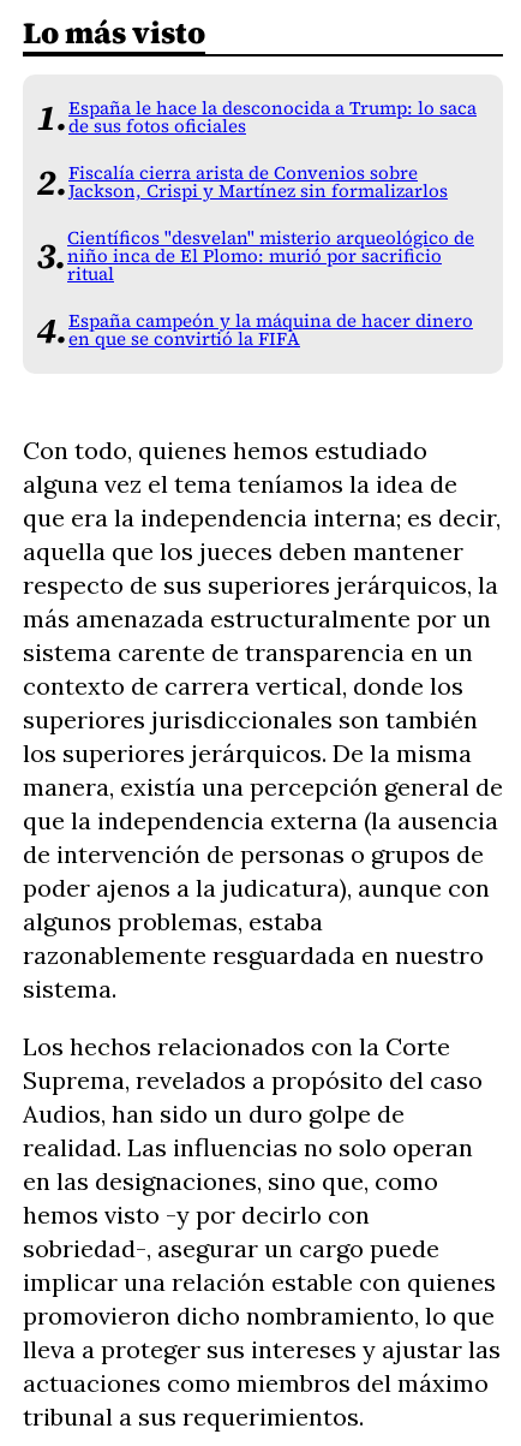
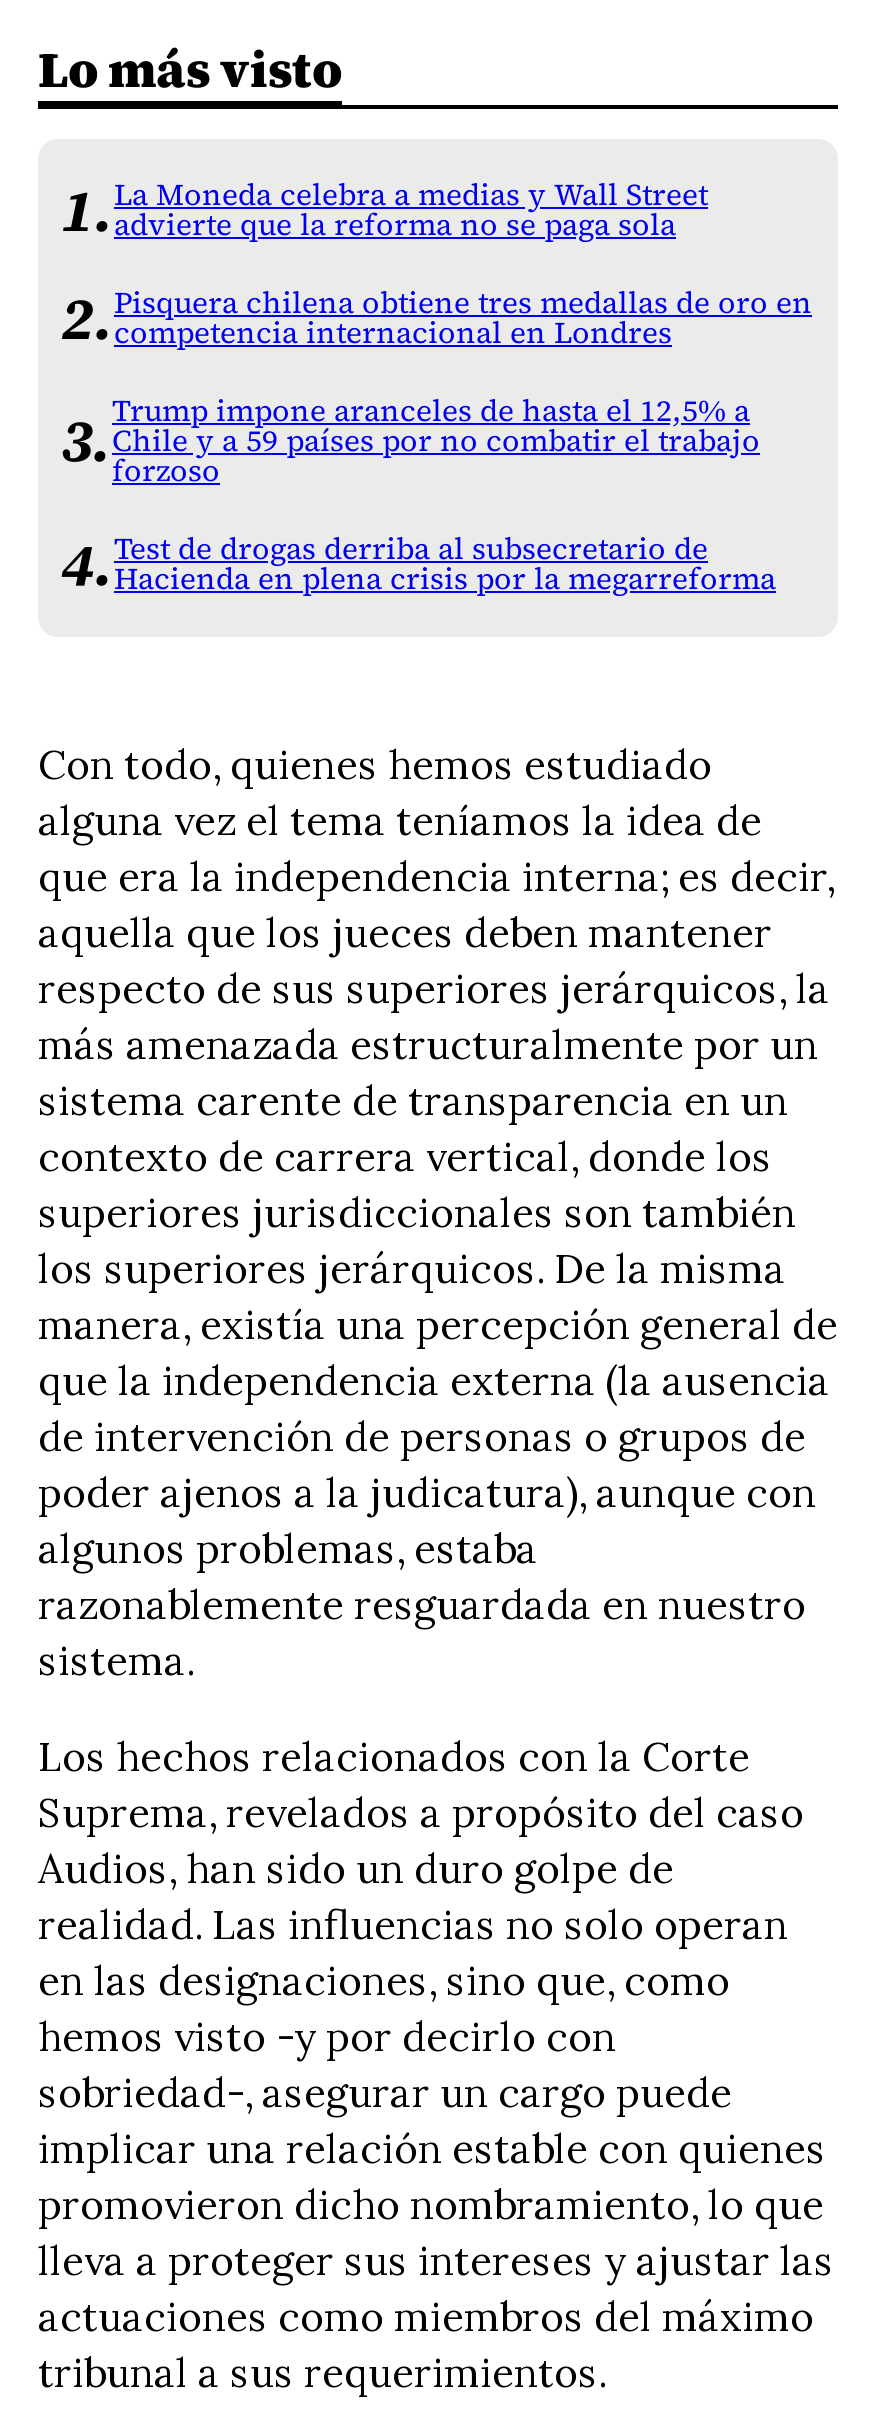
[68,96,477,138] España le hace la desconocida a Trump: lo saca | de sus fotos oficiales -> [114,175,708,245] La Moneda celebra a medias y Wall Street | advierte que la reforma no se paga sola
[68,161,448,203] Fiscalía cierra arista de Convenios sobre | Jackson, Crispi y Martínez sin formalizarlos -> [114,283,812,353] Pisquera chilena obtiene tres medallas de oro en | competencia internacional en Londres
[67,226,474,286] Científicos "desvelan" misterio arqueológico de | niño inca de El Plomo: murió por sacrificio | ritual -> [112,391,760,491] Trump impone aranceles de hasta el 12,5% a | Chile y a 59 países por no combatir el trabajo | forzoso
[68,309,473,351] España campeón y la máquina de hacer dinero | en que se convirtió la FIFA -> [114,529,776,599] Test de drogas derriba al subsecretario de | Hacienda en plena crisis por la megarreforma

